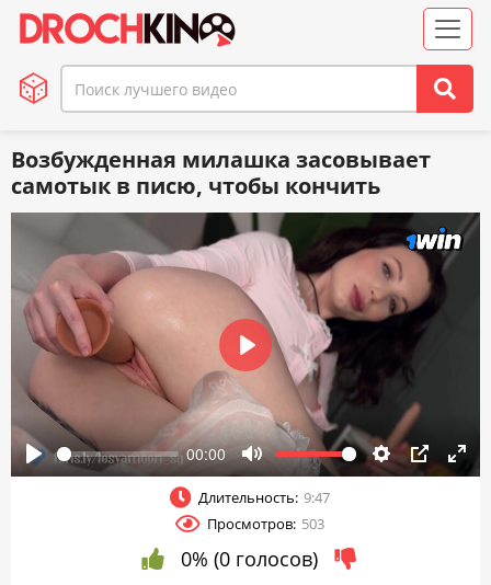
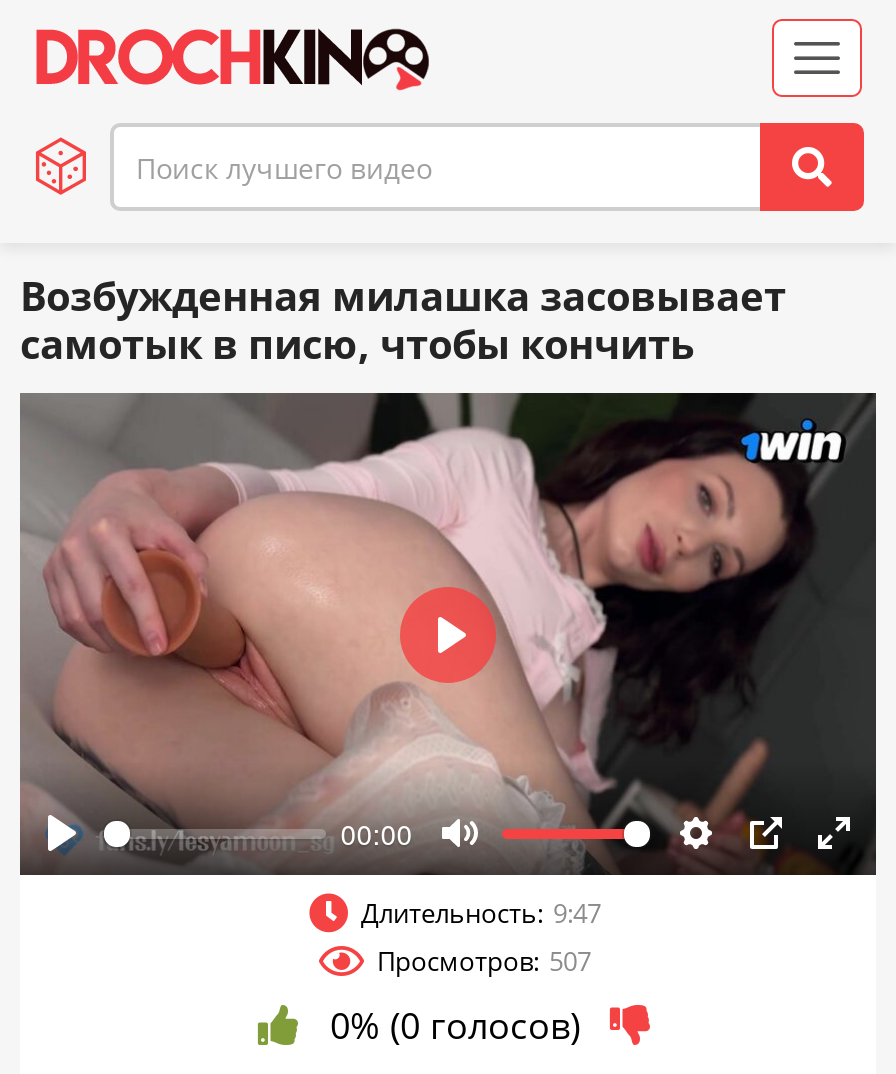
[207,513,324,533] Просмотров: 503 -> [377,942,591,978] Просмотров: 507

